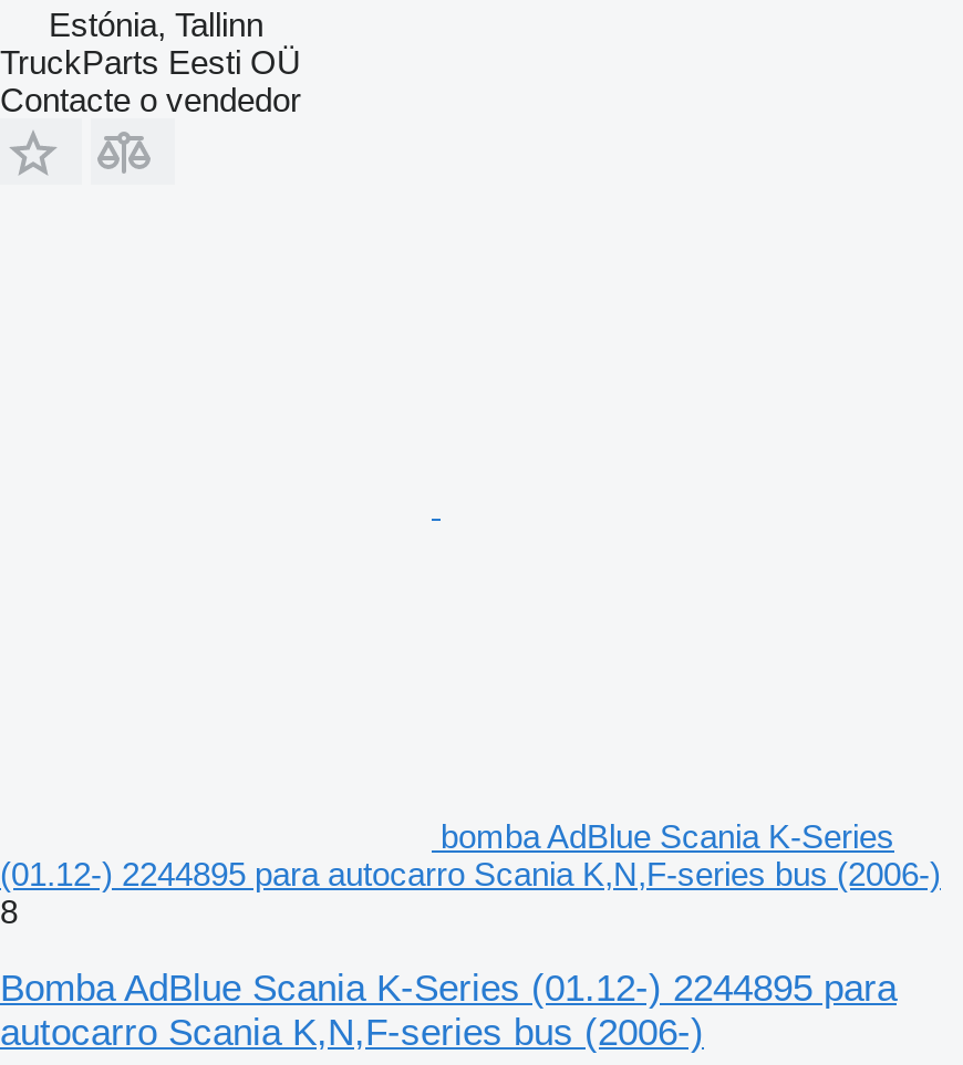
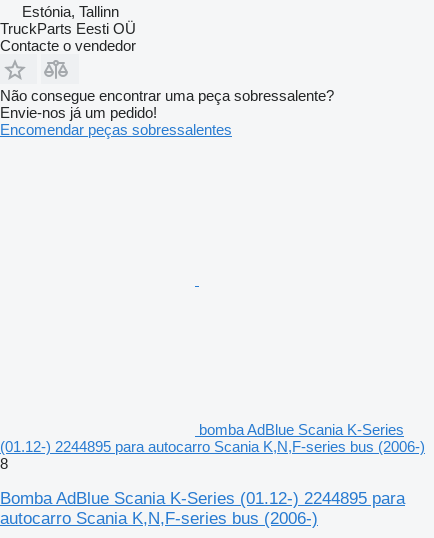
none -> [0,87,334,138] Não consegue encontrar uma peça sobressalente? | Envie-nos já um pedido! | Encomendar peças sobressalentes

